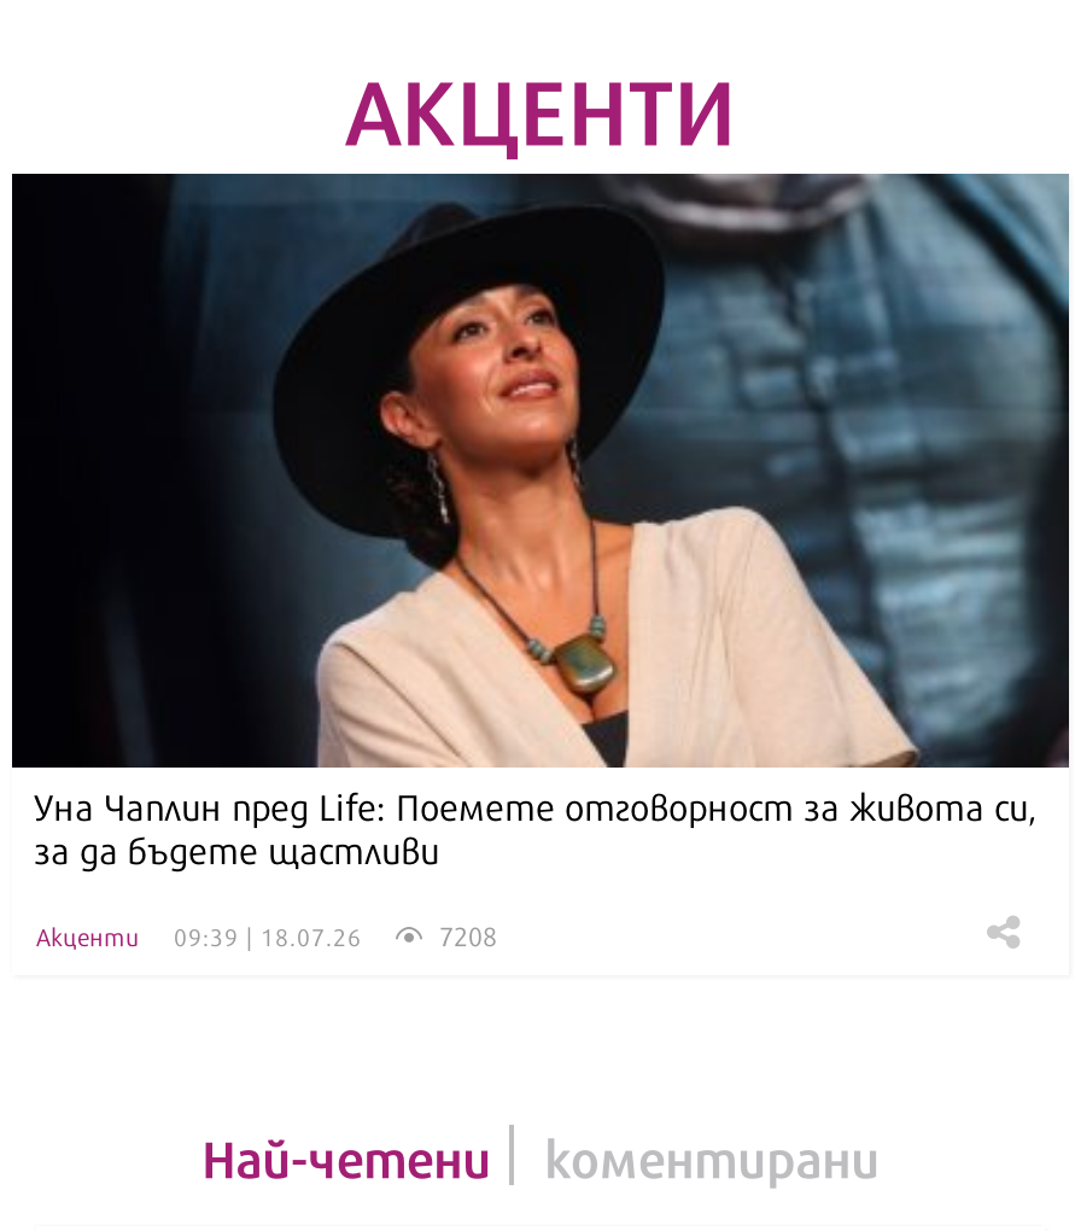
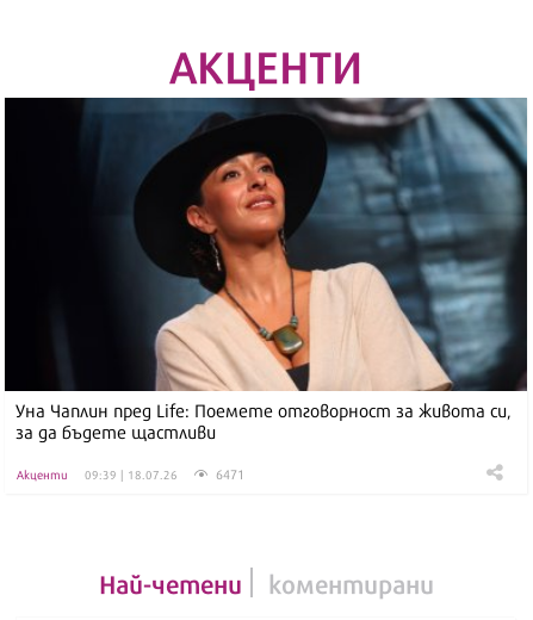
[432,916,497,954] 7208 -> [212,464,244,483] 6471

